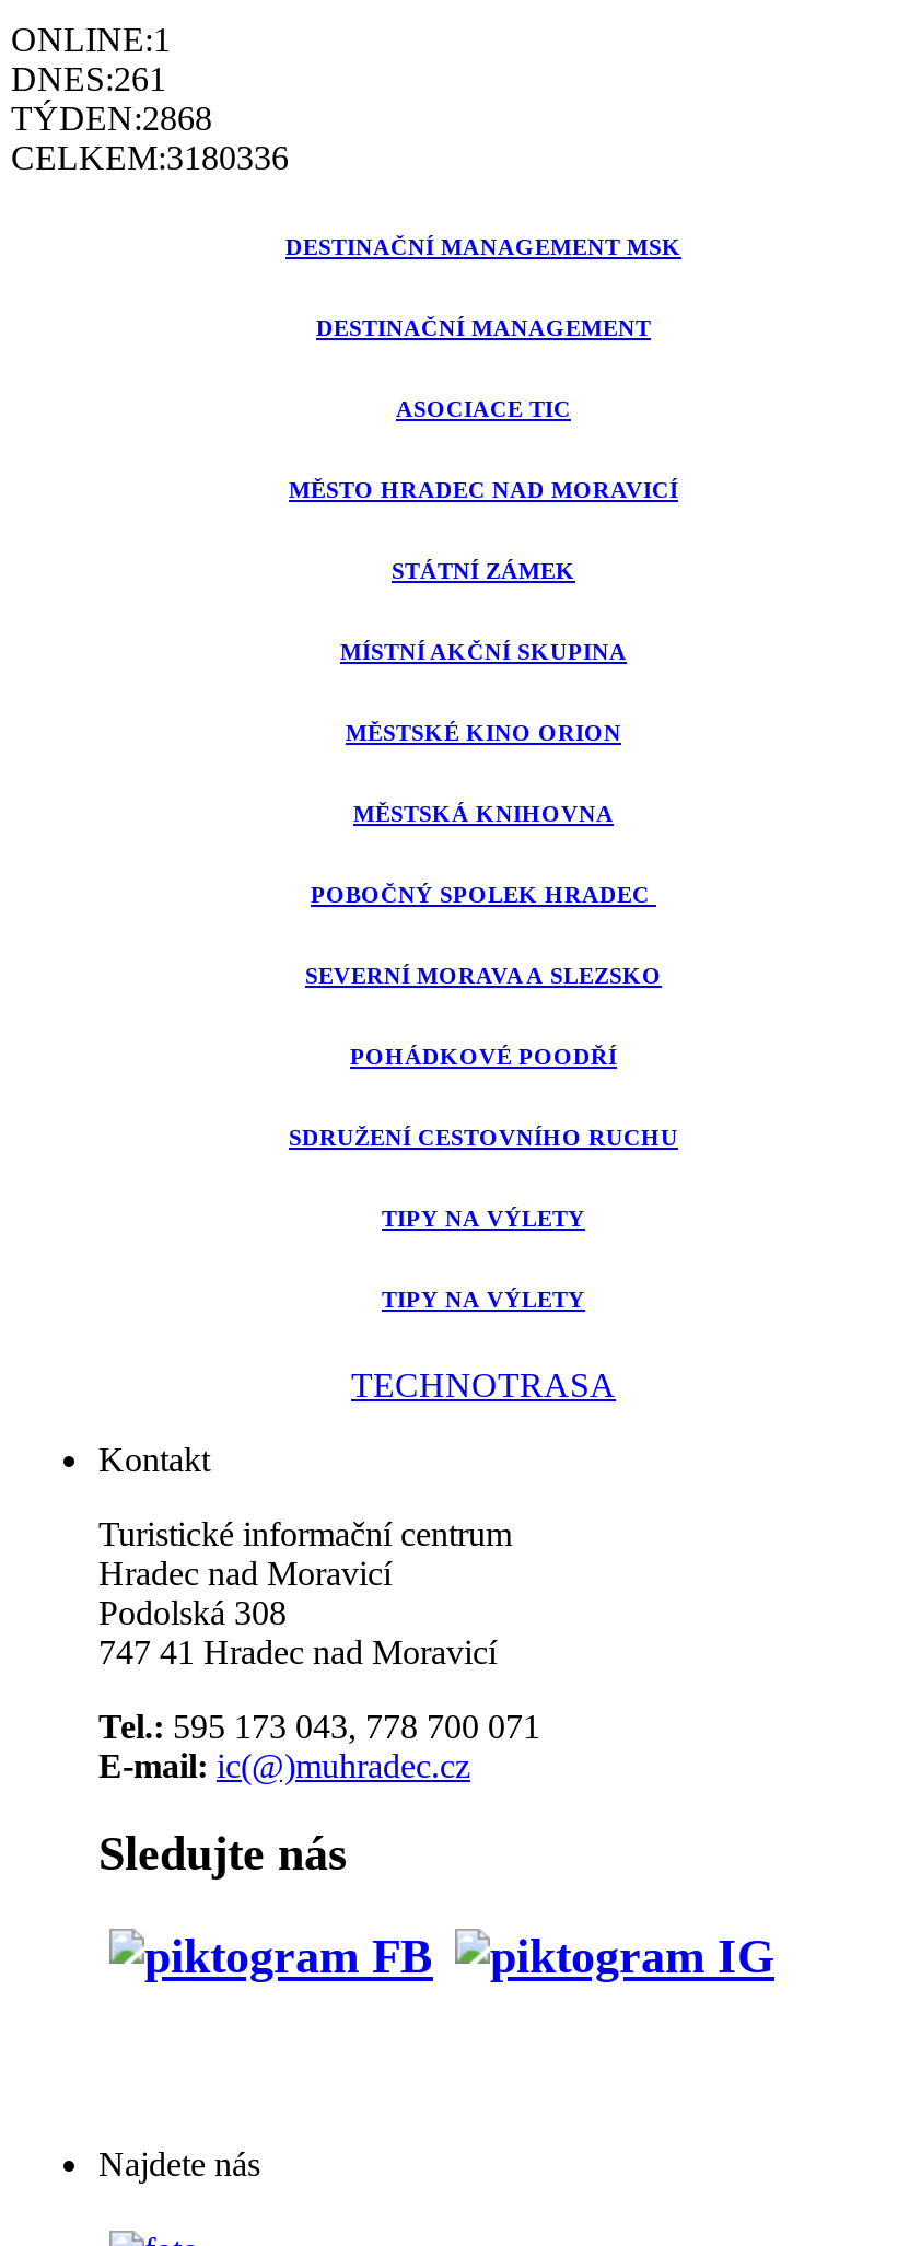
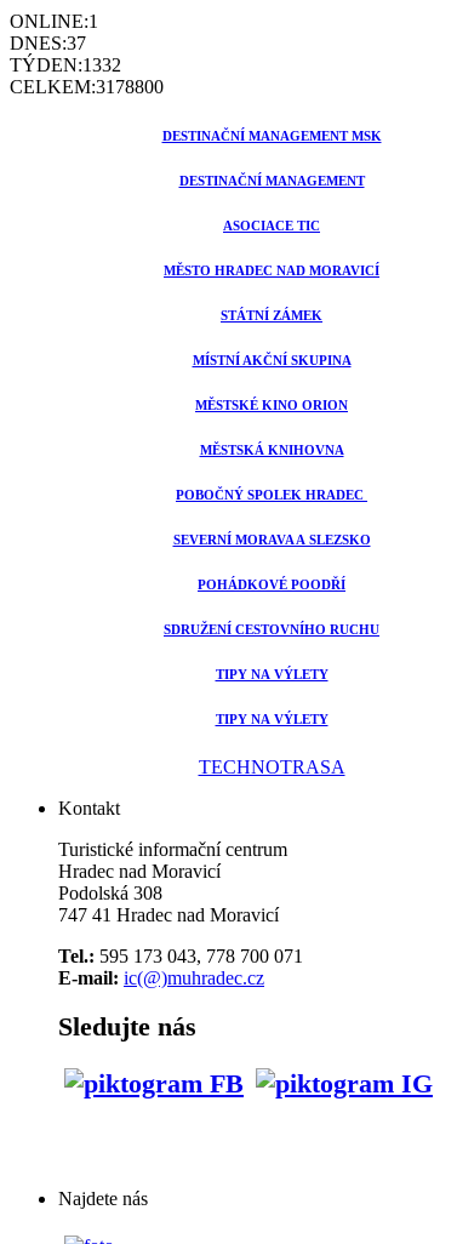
[11,60,166,97] DNES:261 -> [10,33,86,53] DNES:37
[11,100,212,137] TÝDEN:2868 -> [10,55,121,75] TÝDEN:1332
[11,139,289,176] CELKEM:3180336 -> [10,76,164,97] CELKEM:3178800

